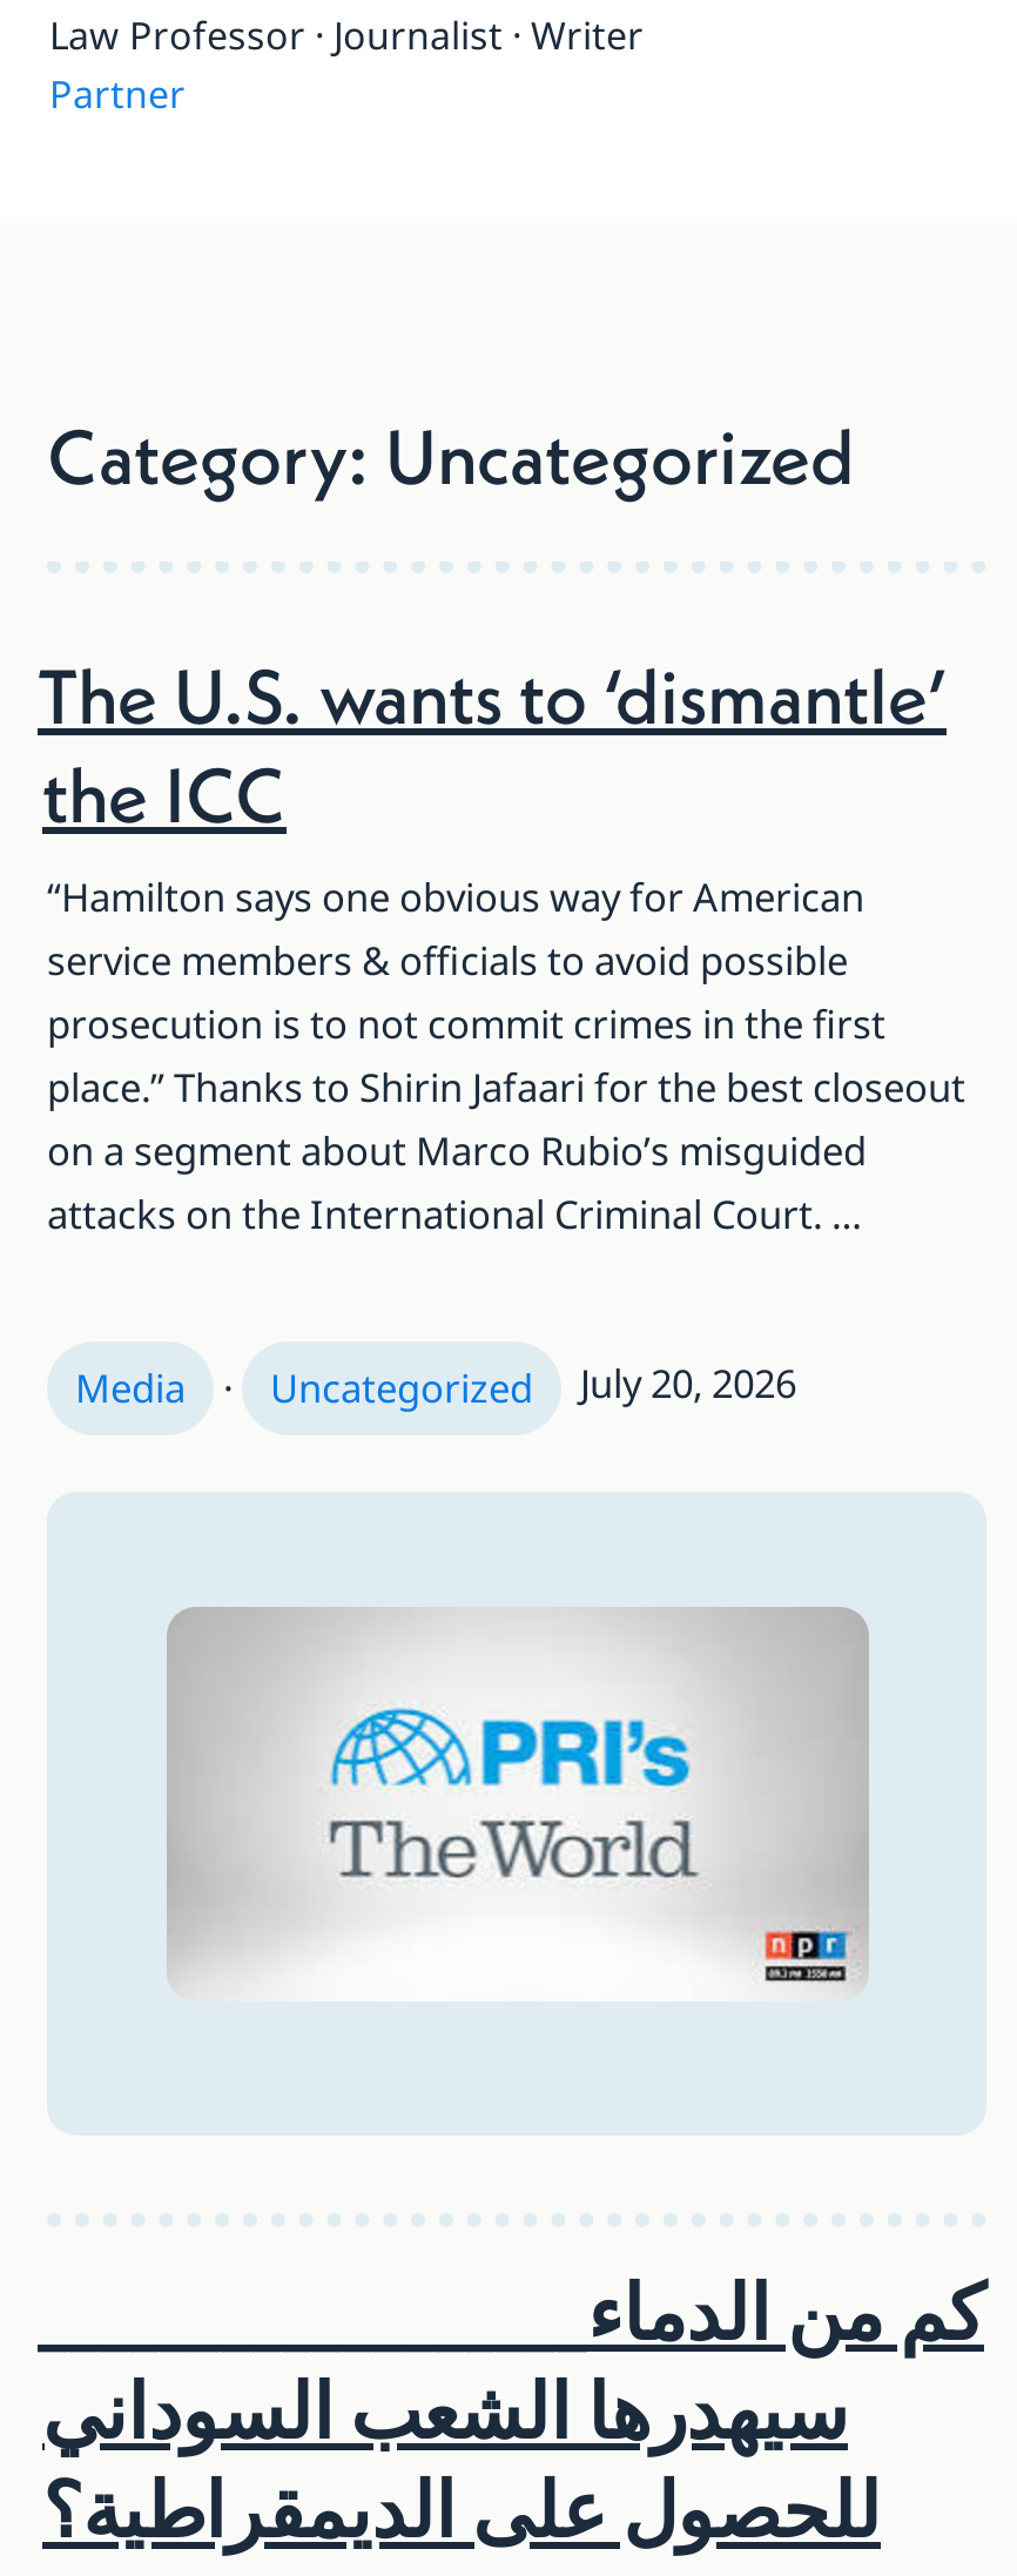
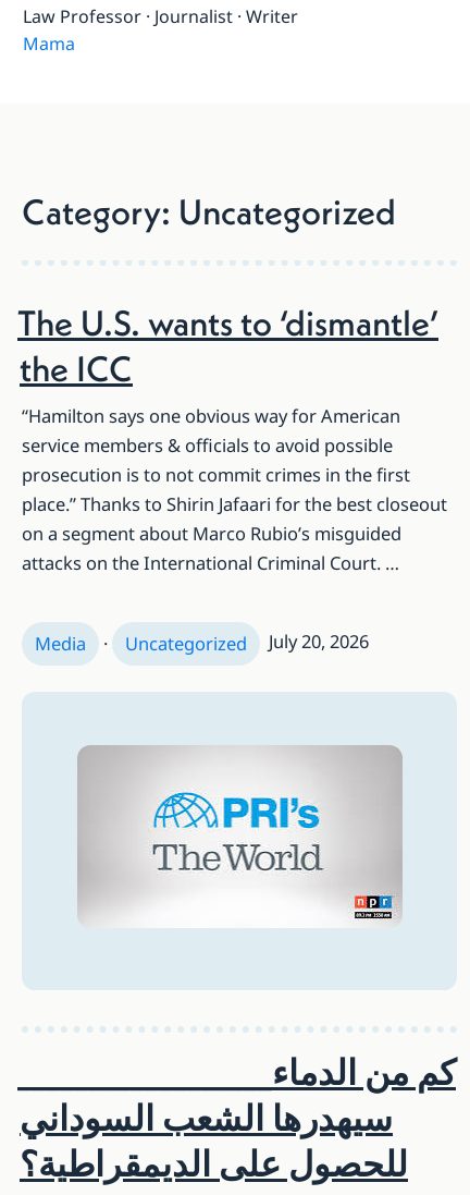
[49,68,186,120] Partner -> [23,32,75,56] Mama

